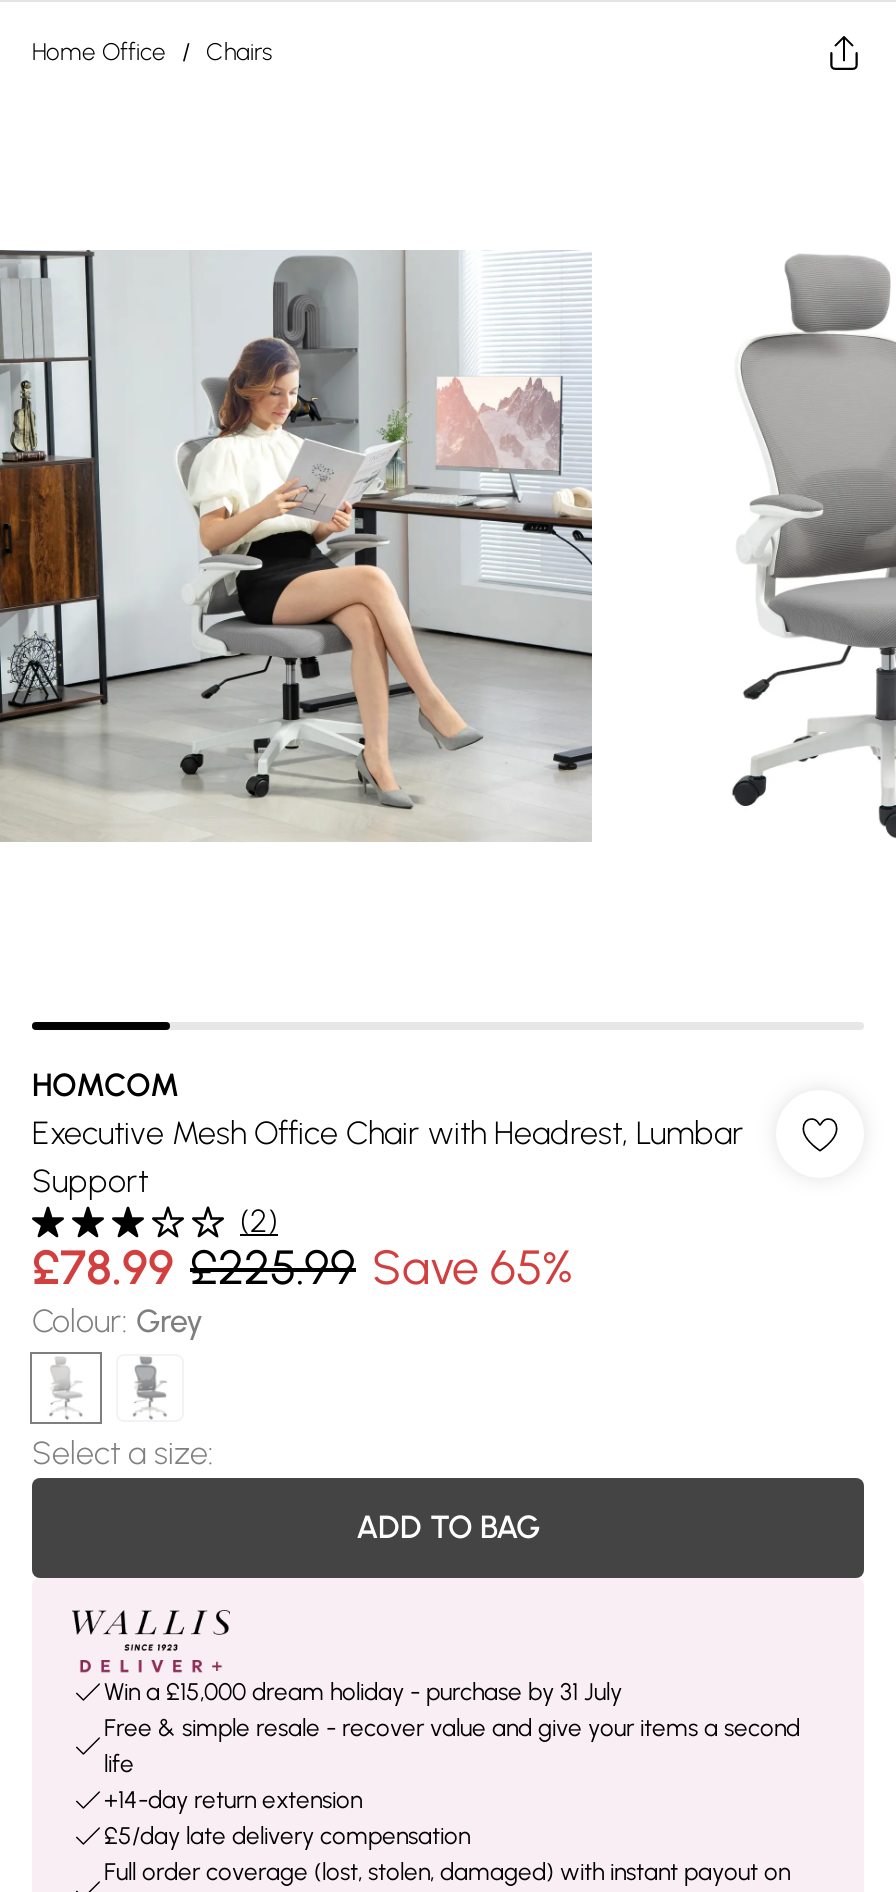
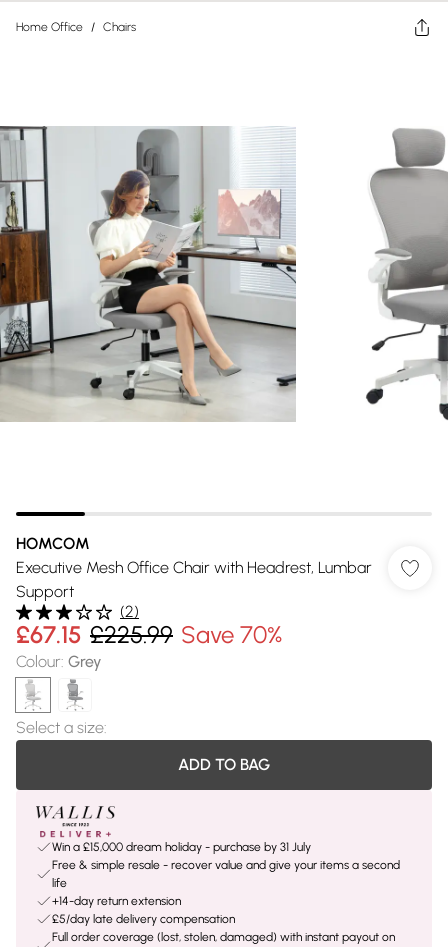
[32,1238,572,1296] £78.99 £225.99 Save 65% -> [16,620,282,649] £67.15 £225.99 Save 70%

